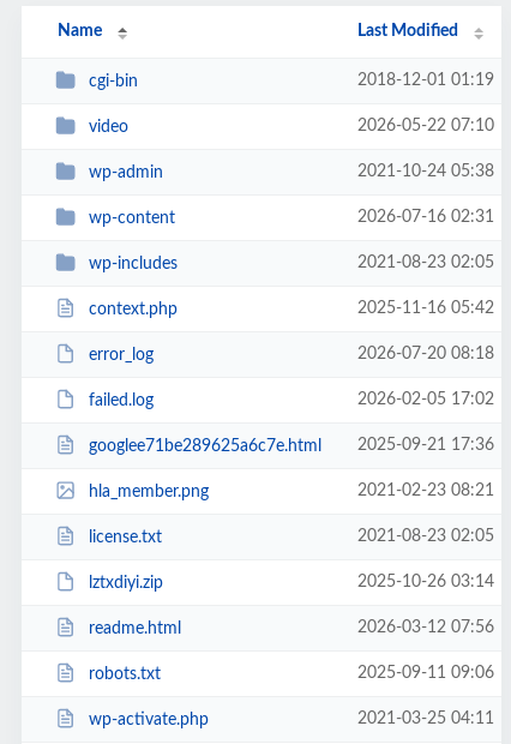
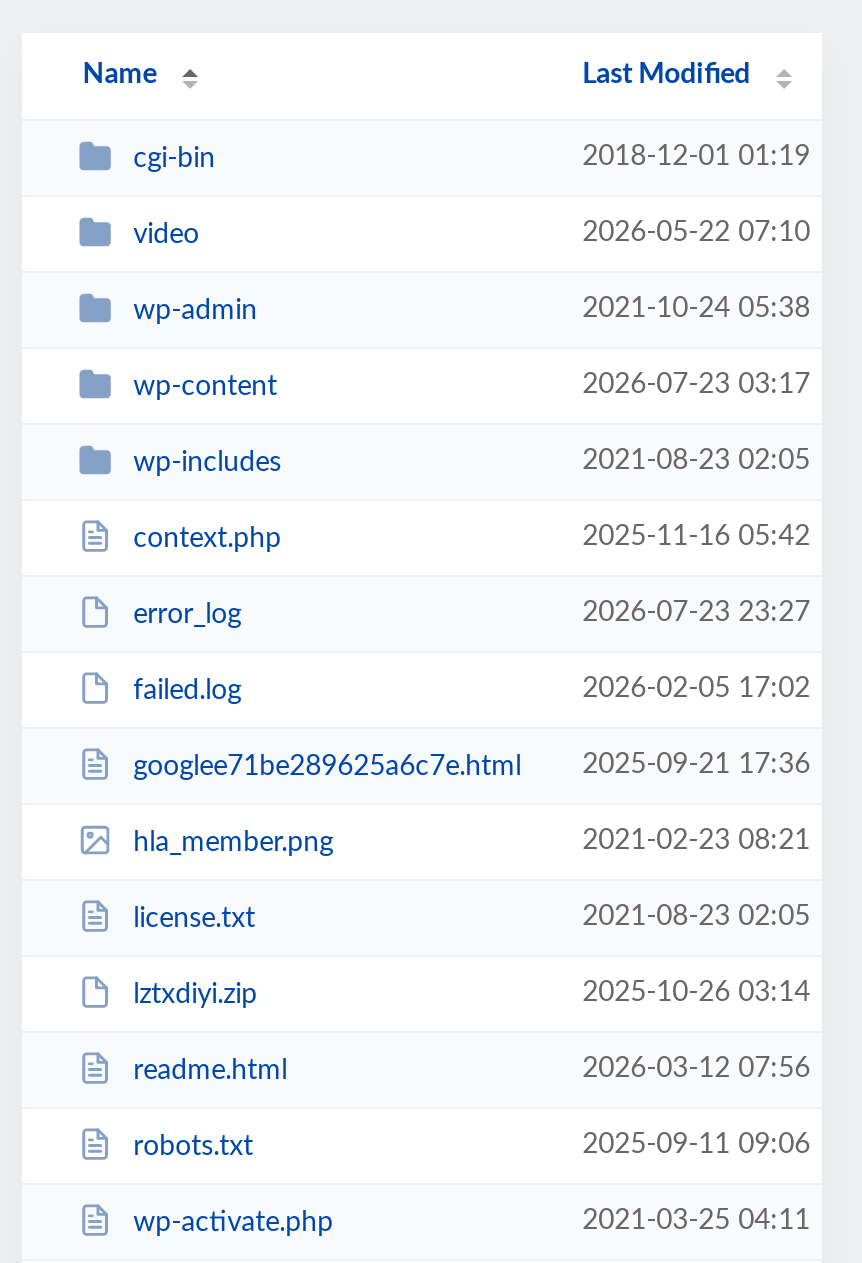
[358,209,494,226] 2026-07-16 02:31 -> [582,371,810,399] 2026-07-23 03:17
[358,346,494,362] 2026-07-20 08:18 -> [582,599,810,627] 2026-07-23 23:27

